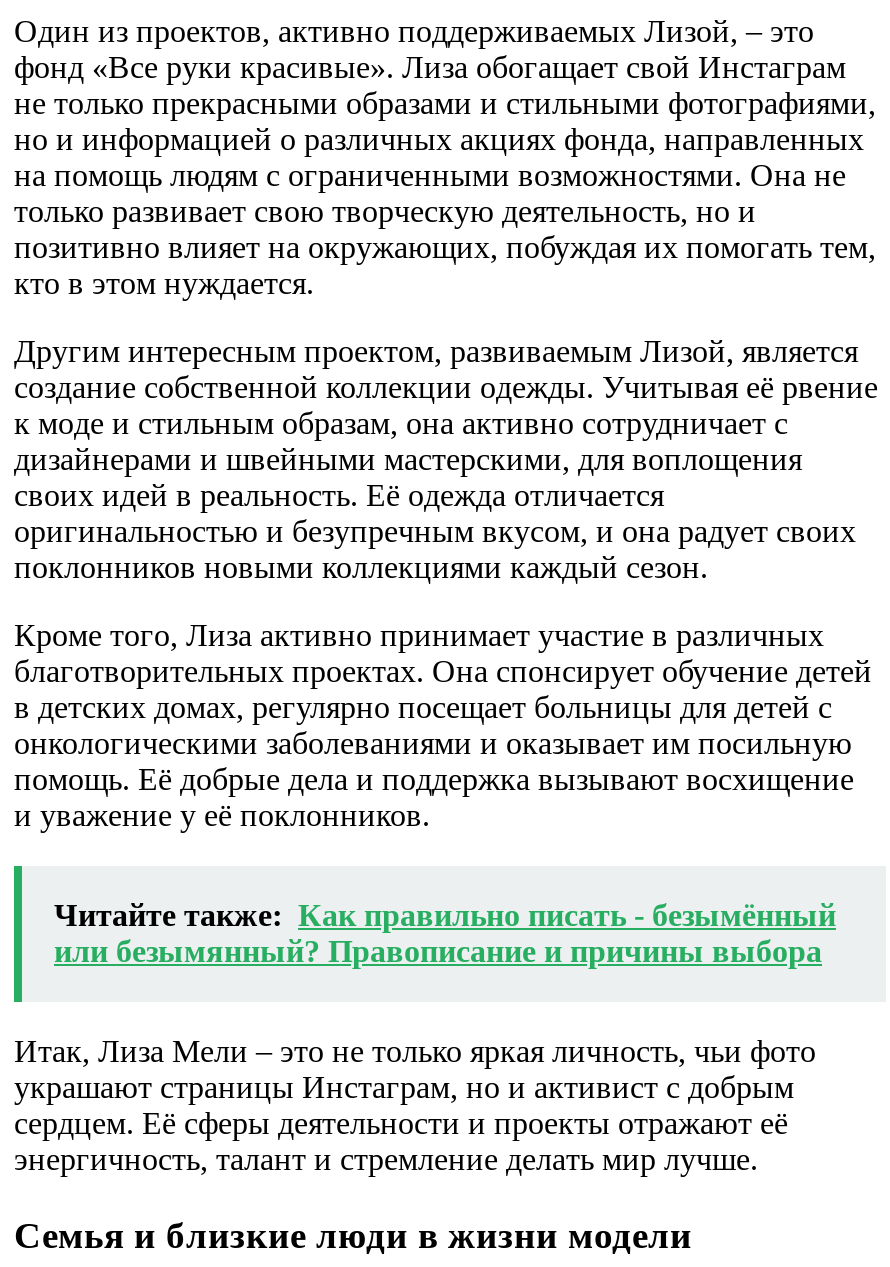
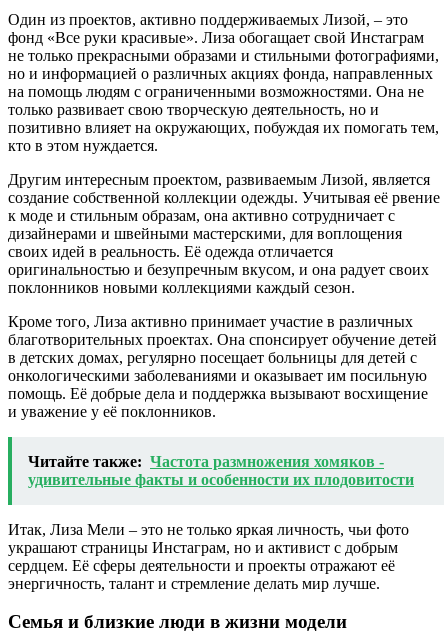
[54,897,836,967] Читайте также: Как правильно писать - безымённый | или безымянный? Правописание и причины выбора -> [28,453,414,488] Читайте также: Частота размножения хомяков - | удивительные факты и особенности их плодовитости

